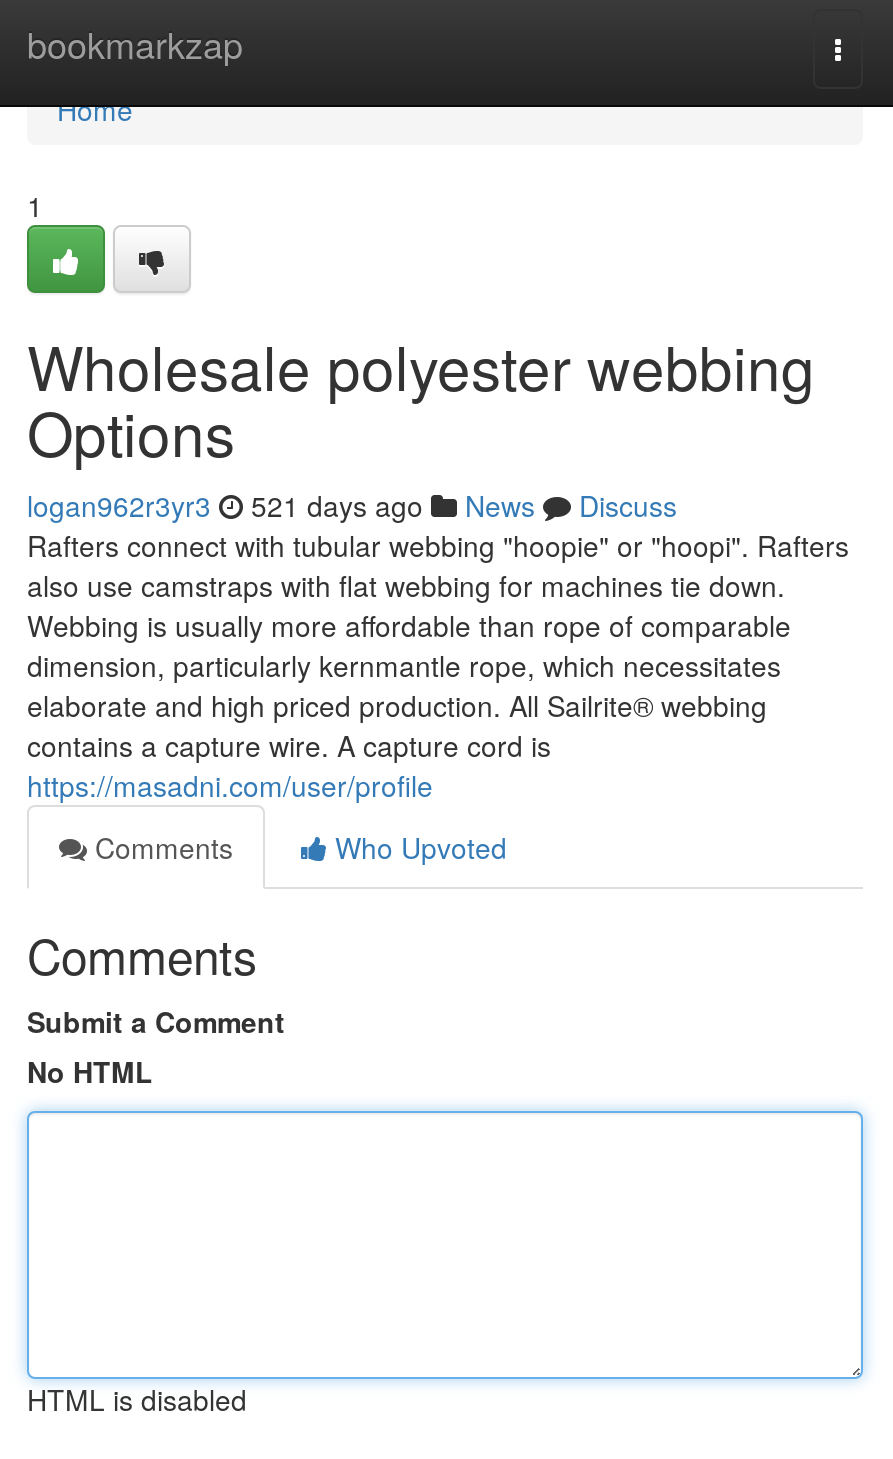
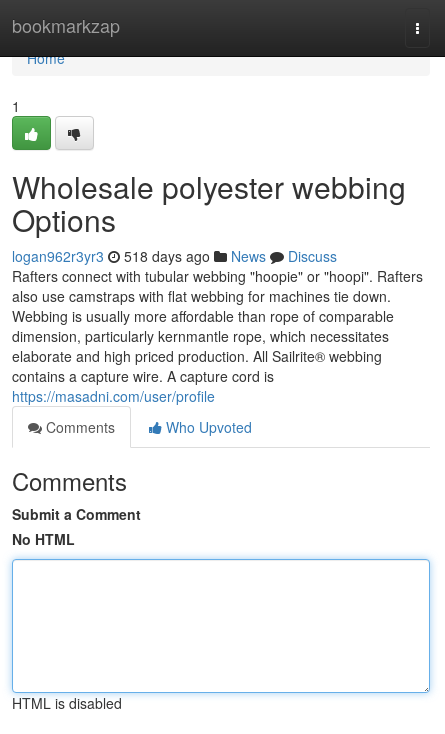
[27,485,677,525] logan962r3yr3 521 days ago News Discuss -> [12,246,337,266] logan962r3yr3 518 days ago News Discuss

